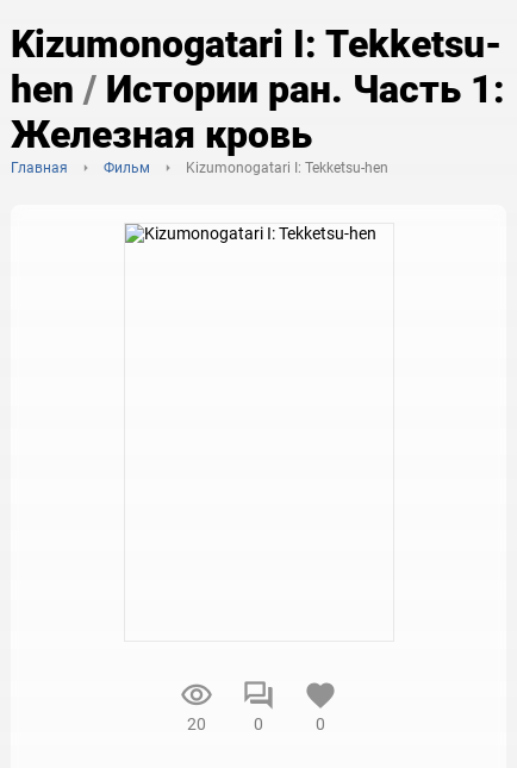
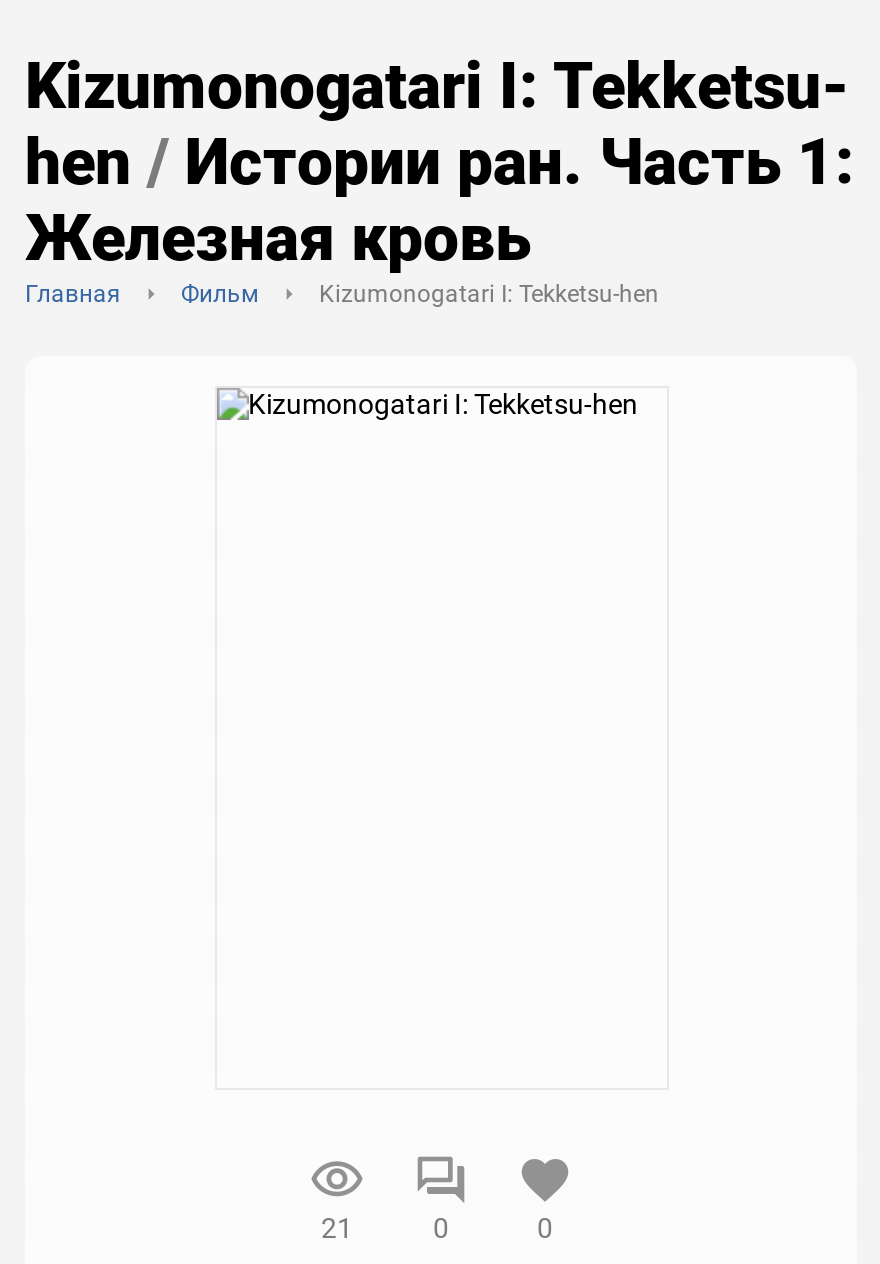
[187,714,206,733] 20 -> [321,1212,353,1244] 21

